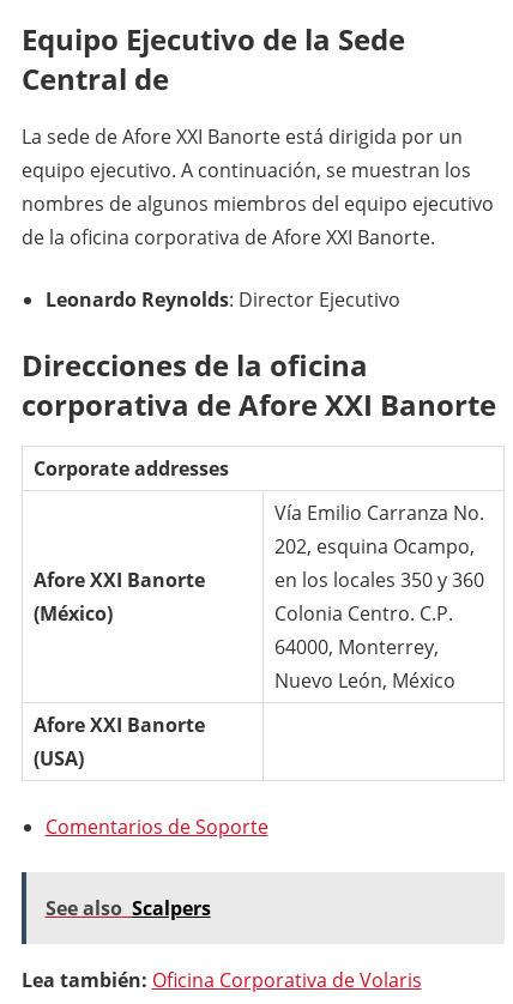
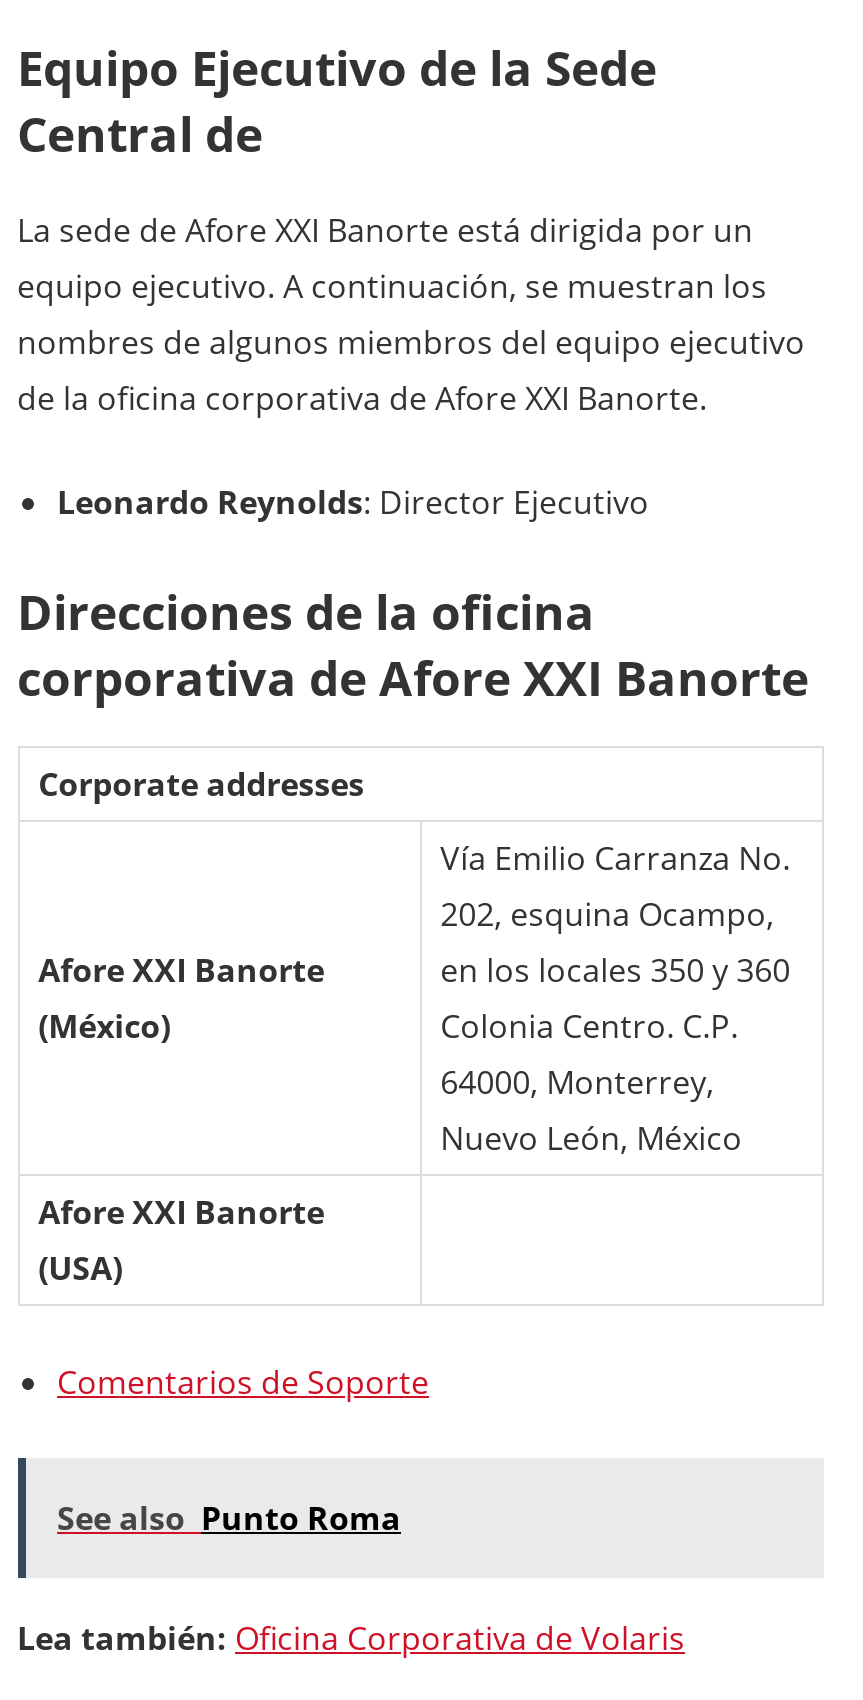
[45,895,210,921] See also Scalpers -> [57,1496,401,1540] See also Punto Roma

